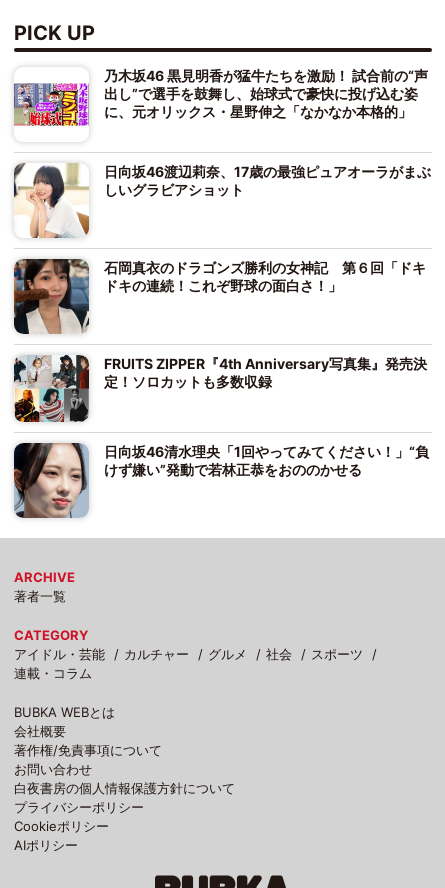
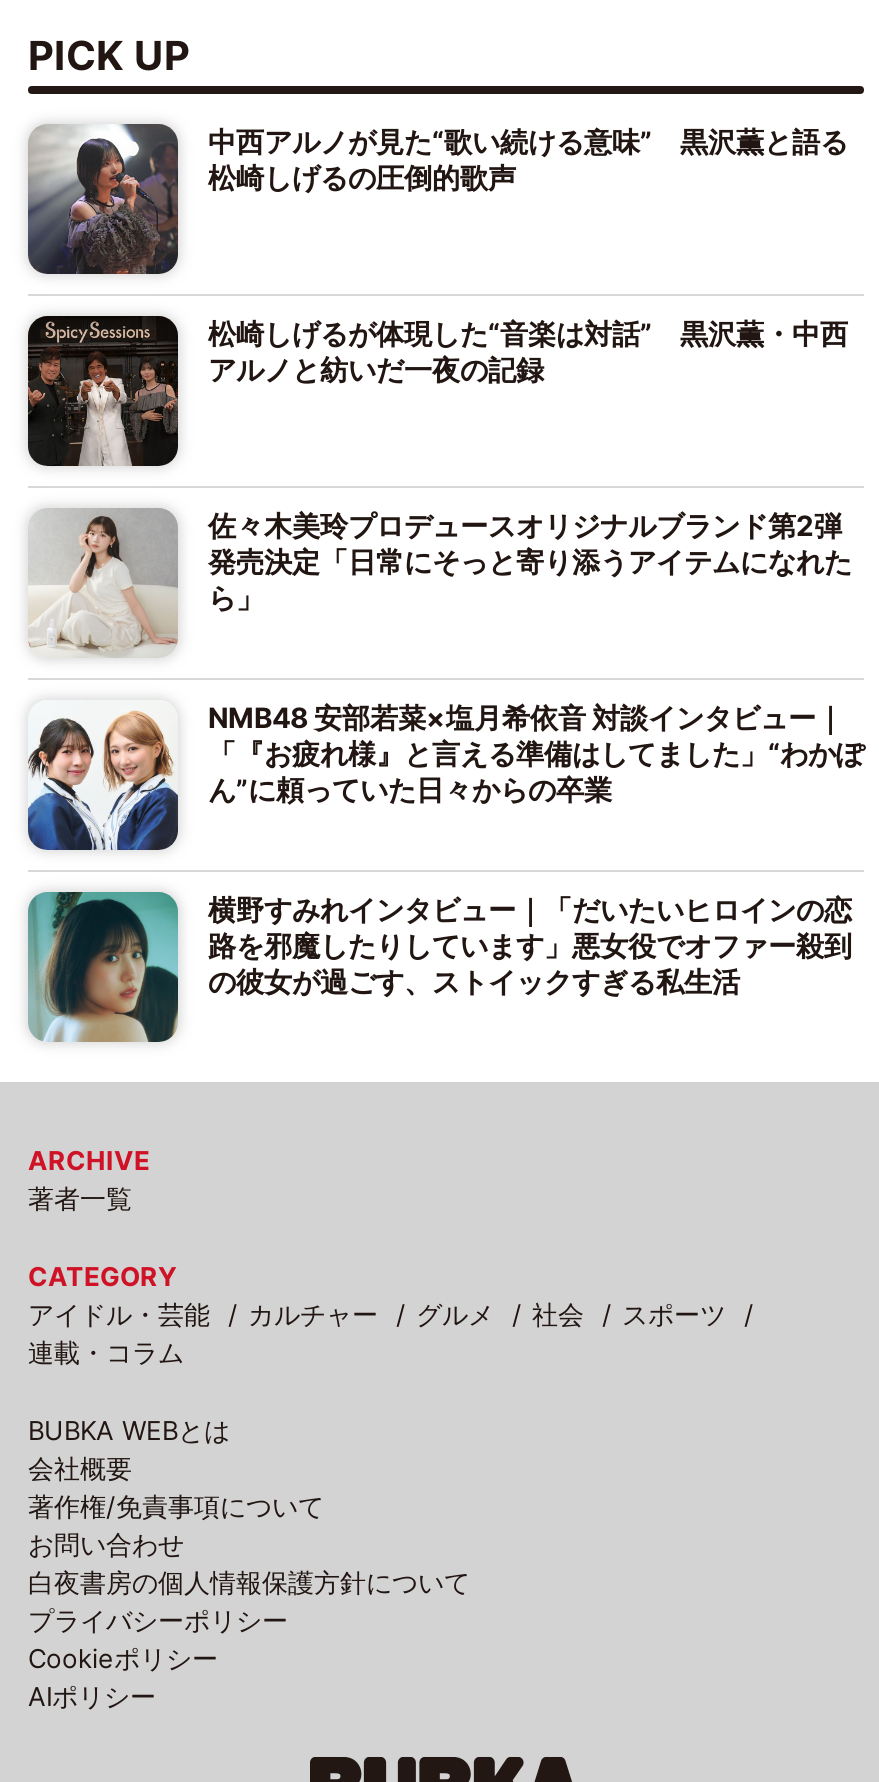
[14,67,428,135] [image] | 乃木坂46 黒見明香が猛牛たちを激励！ 試合前の“声 | 出し”で選手を鼓舞し、始球式で豪快に投げ込む姿 | に、元オリックス・星野伸之「なかなか本格的」 -> [26,122,848,276] [image] | 中西アルノが見た“歌い続ける意味” 黒沢薫と語る | 松崎しげるの圧倒的歌声
[14,163,431,239] [image] | 日向坂46渡辺莉奈、17歳の最強ピュアオーラがまぶ | しいグラビアショット -> [26,314,848,468] [image] | 松崎しげるが体現した“音楽は対話” 黒沢薫・中西 | アルノと紡いだ一夜の記録
[13,259,426,335] [image] | 石岡真衣のドラゴンズ勝利の女神記 第６回「ドキ | ドキの連続！これぞ野球の面白さ！」 -> [28,508,852,658] [image] | 佐々木美玲プロデュースオリジナルブランド第2弾 | 発売決定「日常にそっと寄り添うアイテムになれた | ら」
[13,354,427,423] [image] | FRUITS ZIPPER『4th Anniversary写真集』発売決 | 定！ソロカットも多数収録 -> [26,701,864,852] [image] | NMB48 安部若菜×塩月希依音 対談インタビュー｜ | 「『お疲れ様』と言える準備はしてました」“わかぽ | ん”に頼っていた日々からの卒業
[13,442,429,519] [image] | 日向坂46清水理央「1回やってみてください！」“負 | けず嫌い”発動で若林正恭をおののかせる -> [26,890,852,1044] [image] | 横野すみれインタビュー｜「だいたいヒロインの恋 | 路を邪魔したりしています」悪女役でオファー殺到 | の彼女が過ごす、ストイックすぎる私生活

